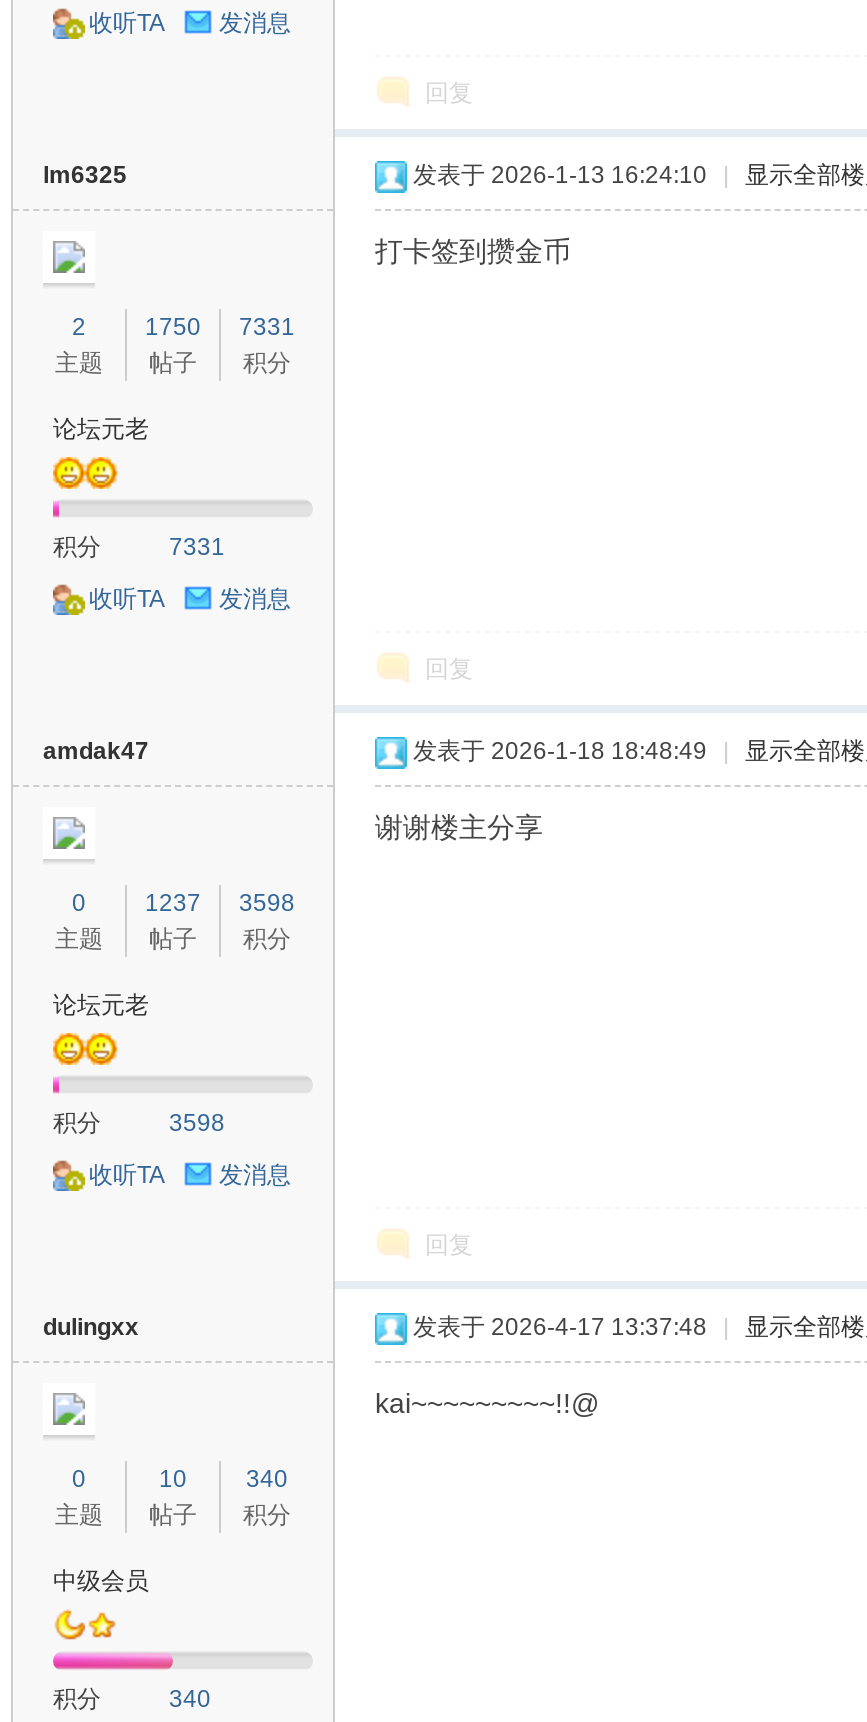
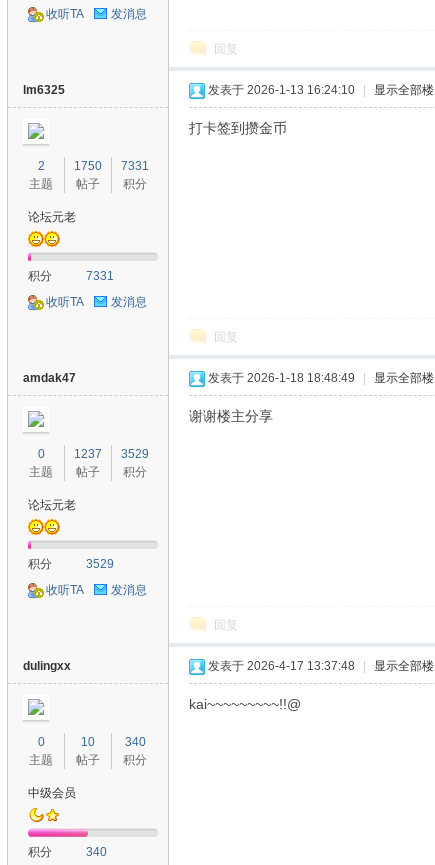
[145,889,295,917] 1237 3598 -> [74,447,149,461] 1237 3529
[169,1109,225,1137] 3598 -> [86,557,114,571] 3529

